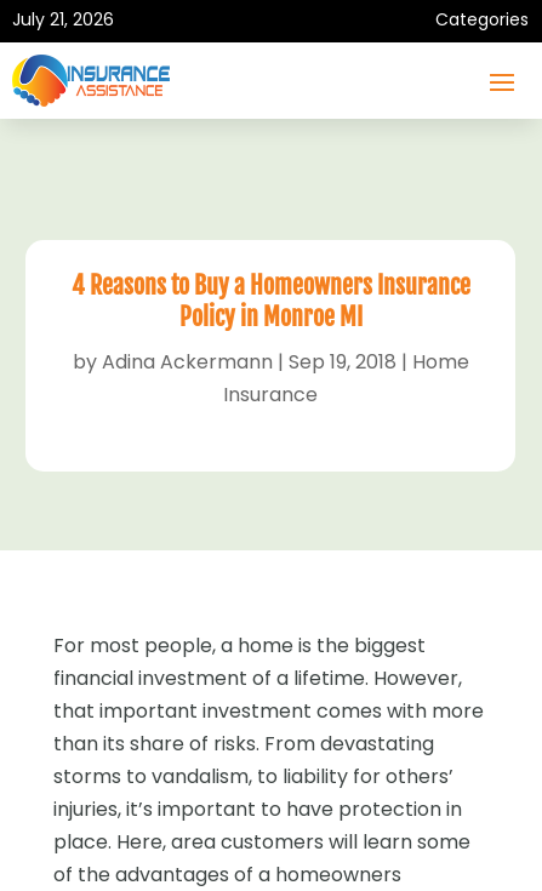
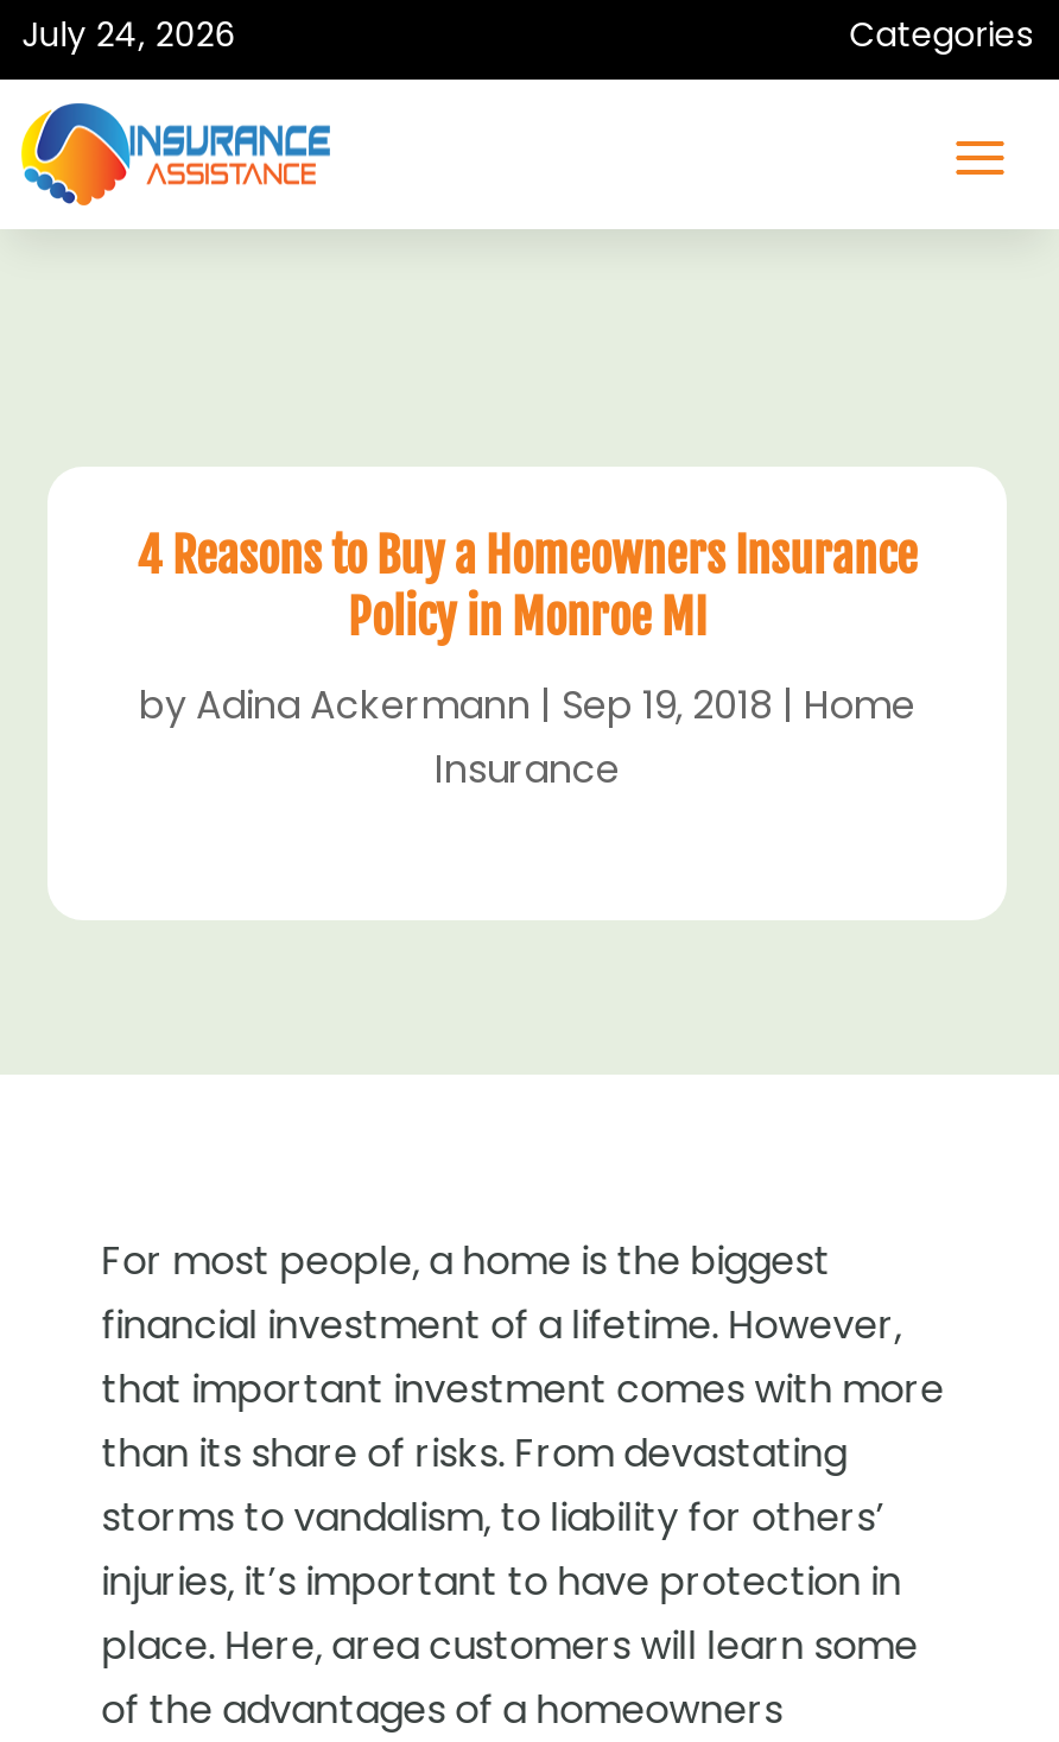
[12,7,114,32] July 21, 2026 -> [22,11,236,58] July 24, 2026

